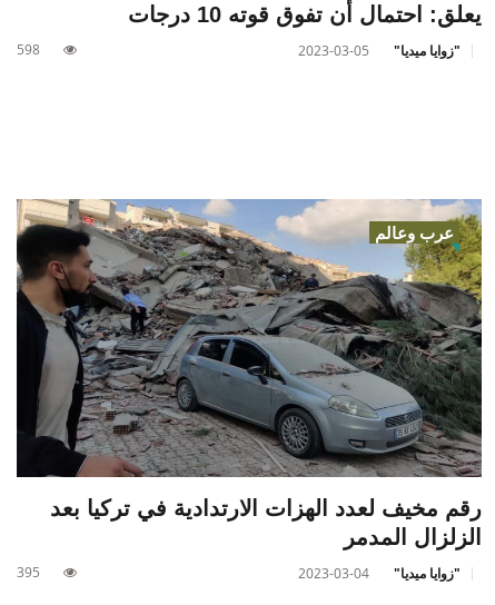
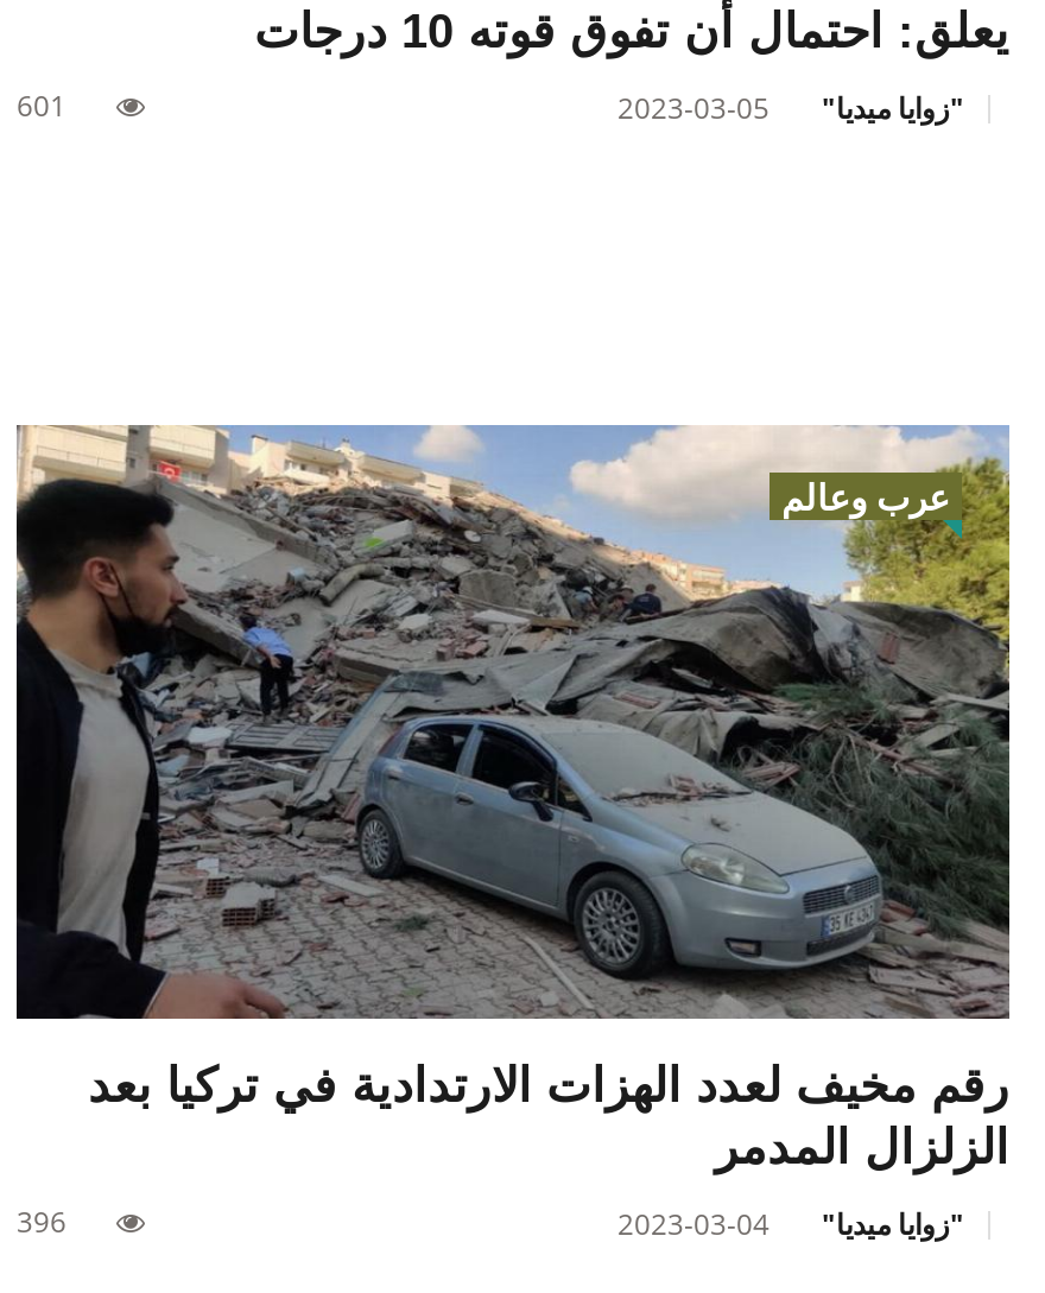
[17,40,40,59] 598 -> [17,86,66,127] 601
[17,563,40,582] 395 -> [17,1202,66,1243] 396

